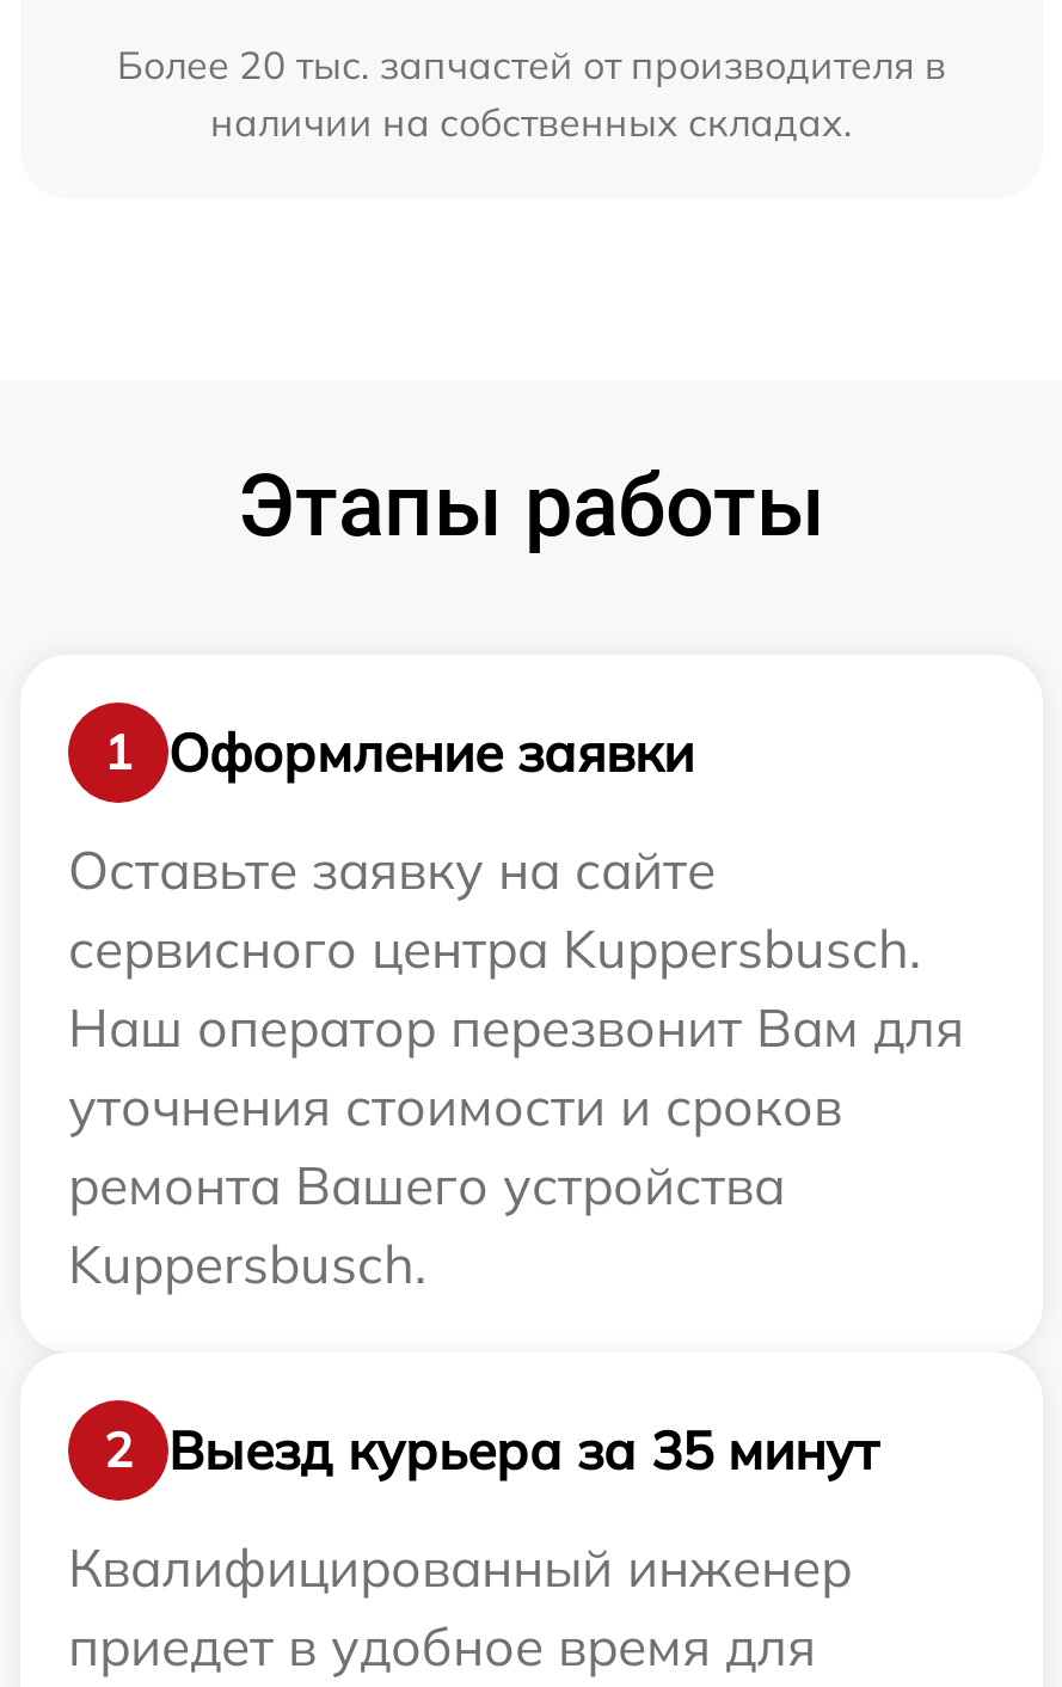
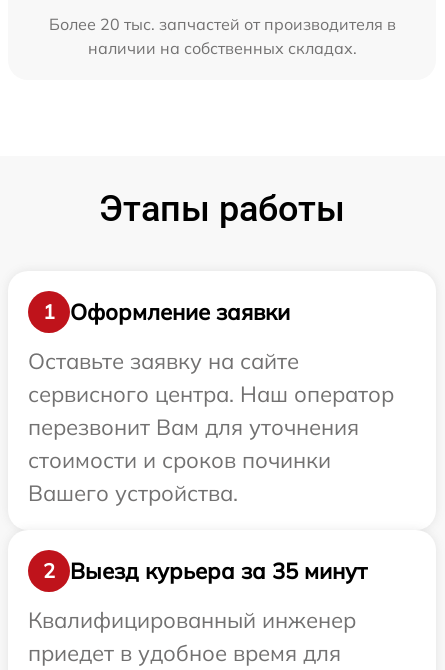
[68,915,964,1298] сервисного центра Kuppersbusch. | Наш оператор перезвонит Вам для | уточнения стоимости и сроков | ремонта Вашего устройства | Kuppersbusch. -> [28,380,394,507] сервисного центра. Наш оператор | перезвонит Вам для уточнения | стоимости и сроков починки | Вашего устройства.

